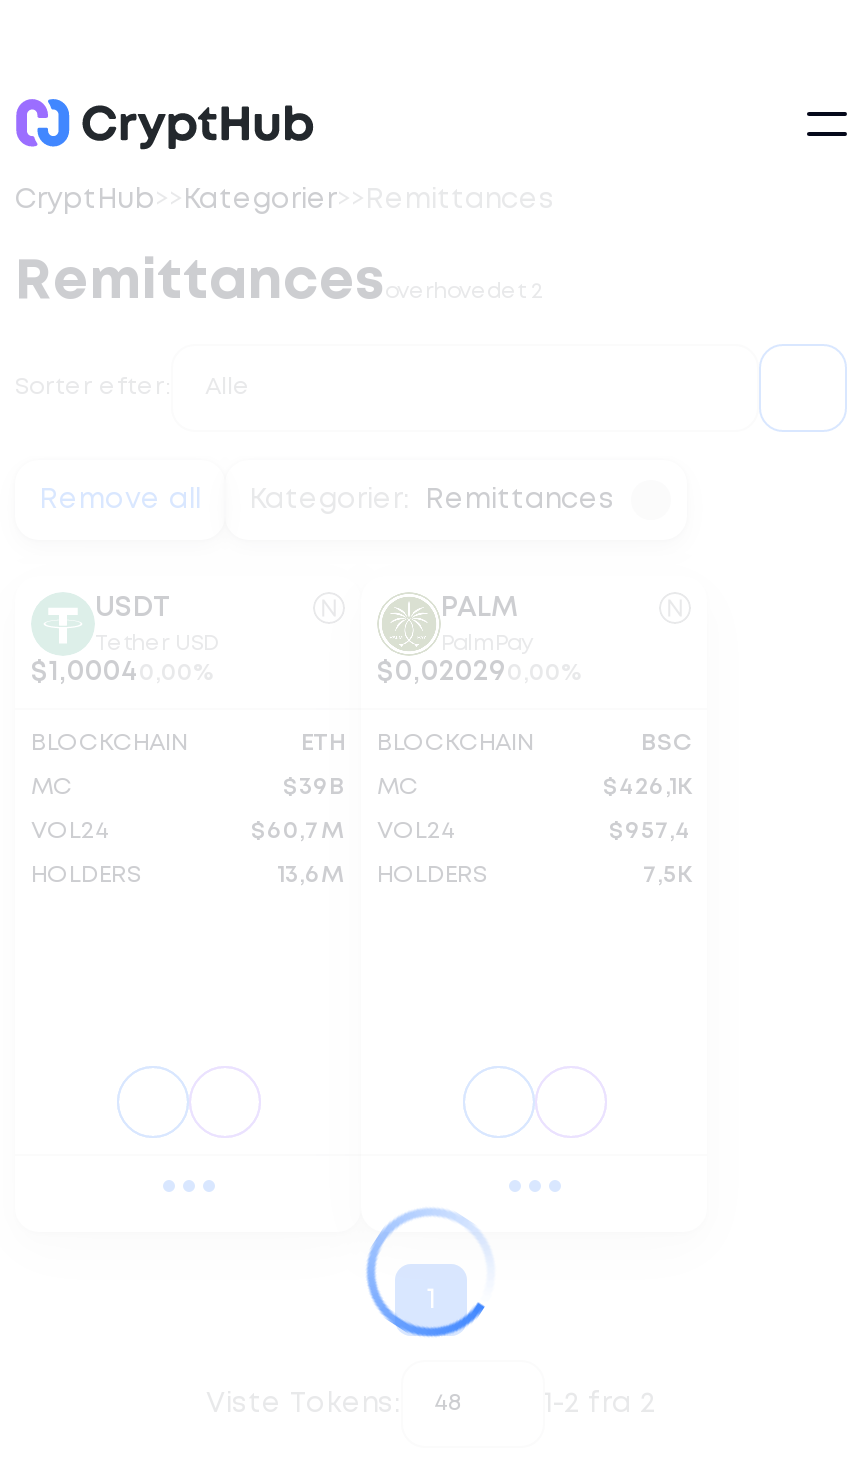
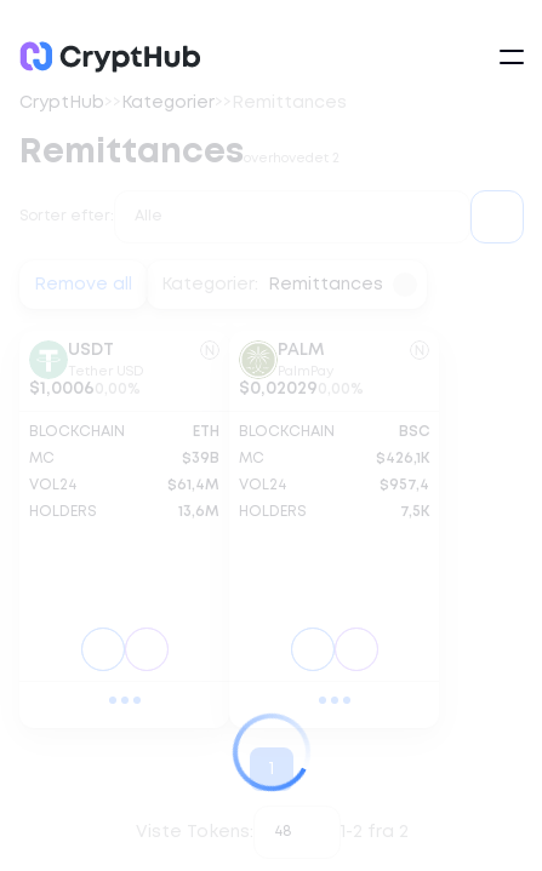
[31,660,215,684] $1,00040,00% -> [29,382,141,396] $1,00060,00%
[251,820,455,842] $60,7M VOL24 -> [167,479,286,492] $61,4M VOL24

